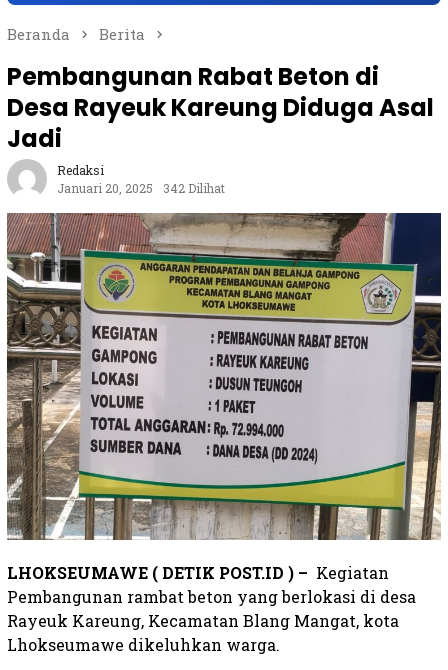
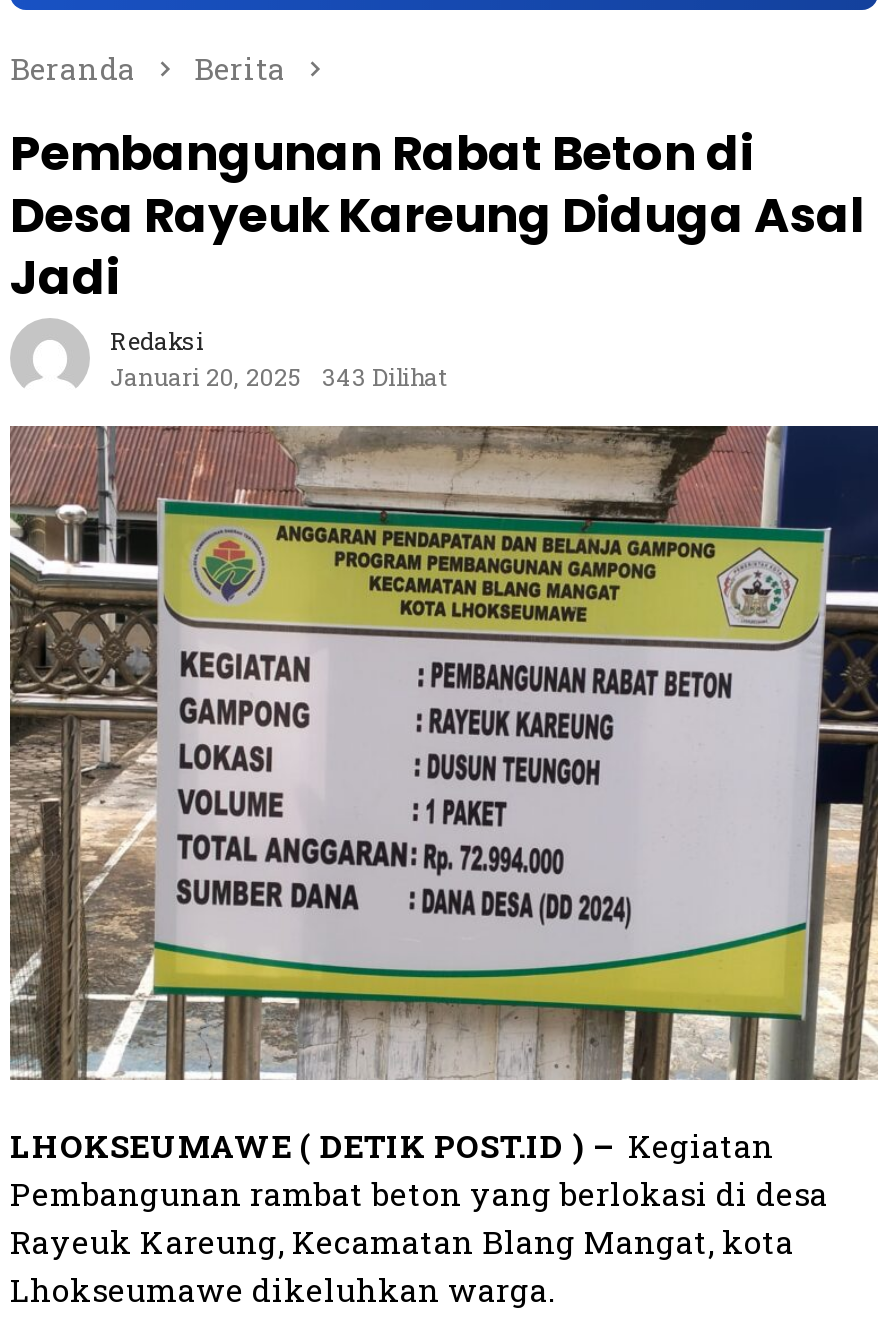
[57,180,225,196] Januari 20, 2025 342 Dilihat -> [110,360,446,392] Januari 20, 2025 343 Dilihat

